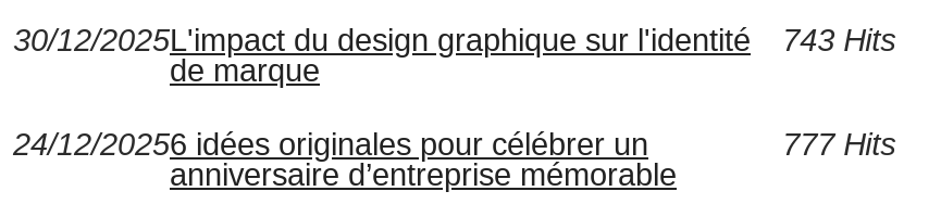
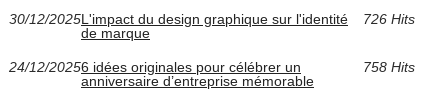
[13,23,896,58] 30/12/2025L'impact du design graphique sur l'identité 743 Hits -> [9,11,415,27] 30/12/2025L'impact du design graphique sur l'identité 726 Hits
[782,128,896,162] 777 Hits -> [363,59,415,75] 758 Hits

